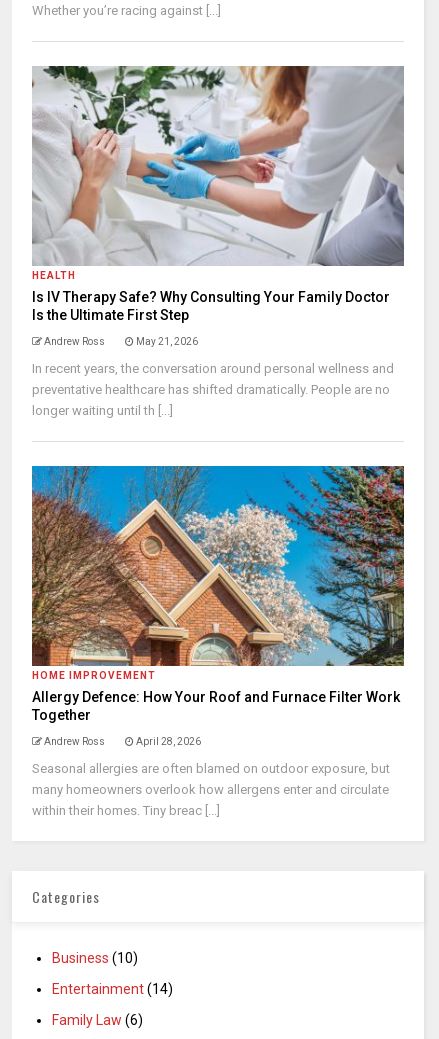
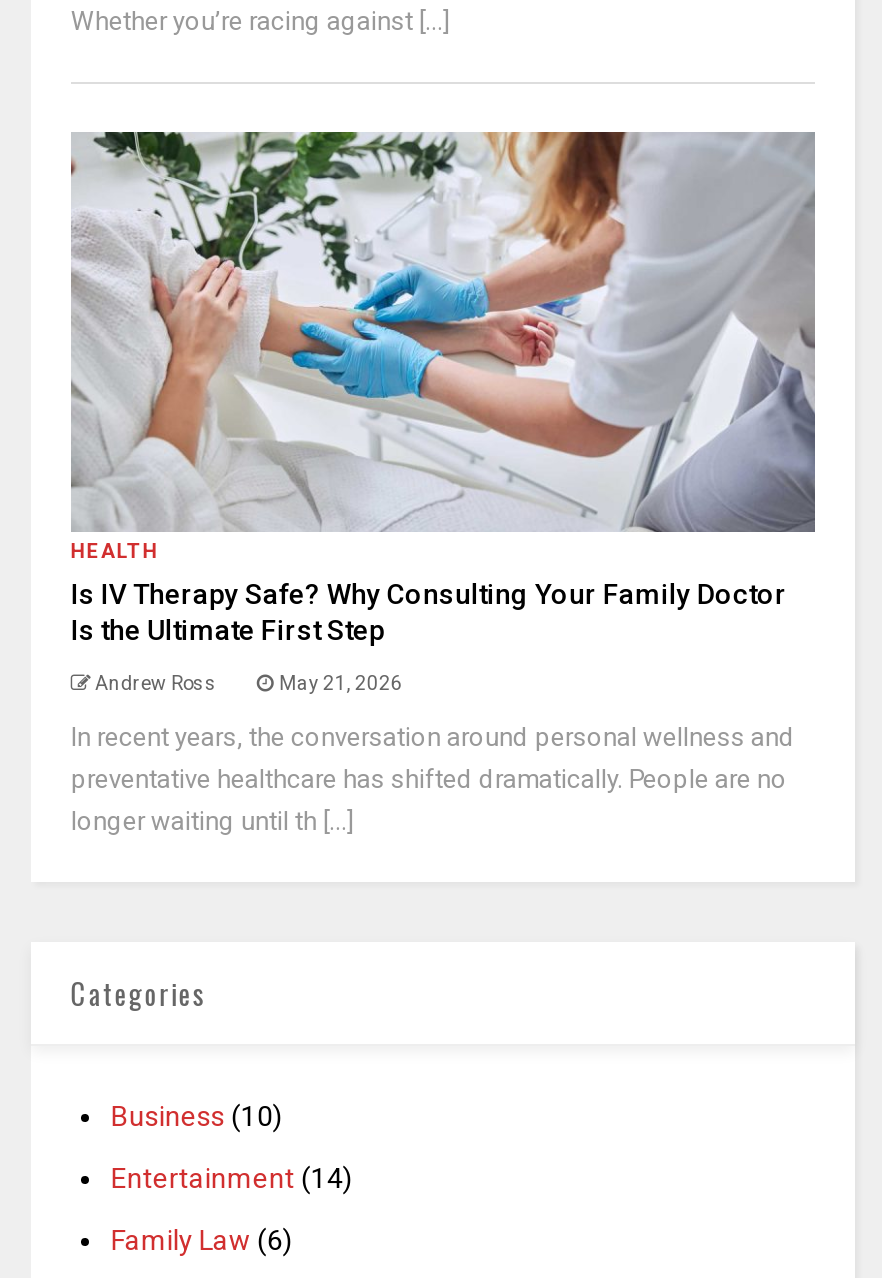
[31,465,405,818] [image] | HOME IMPROVEMENT | Allergy Defence: How Your Roof and Furnace Filter Work | Together | Andrew Ross | April 28, 2026 | Seasonal allergies are often blamed on outdoor exposure, but | many homeowners overlook how allergens enter and circulate | within their homes. Tiny breac [...] -> none

